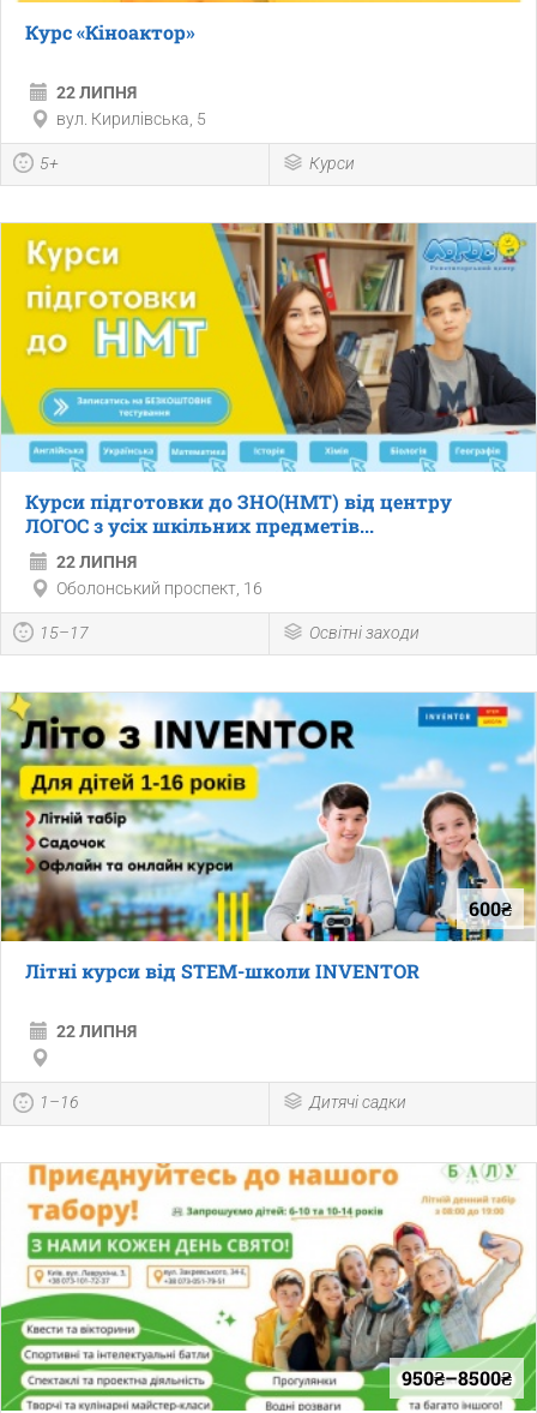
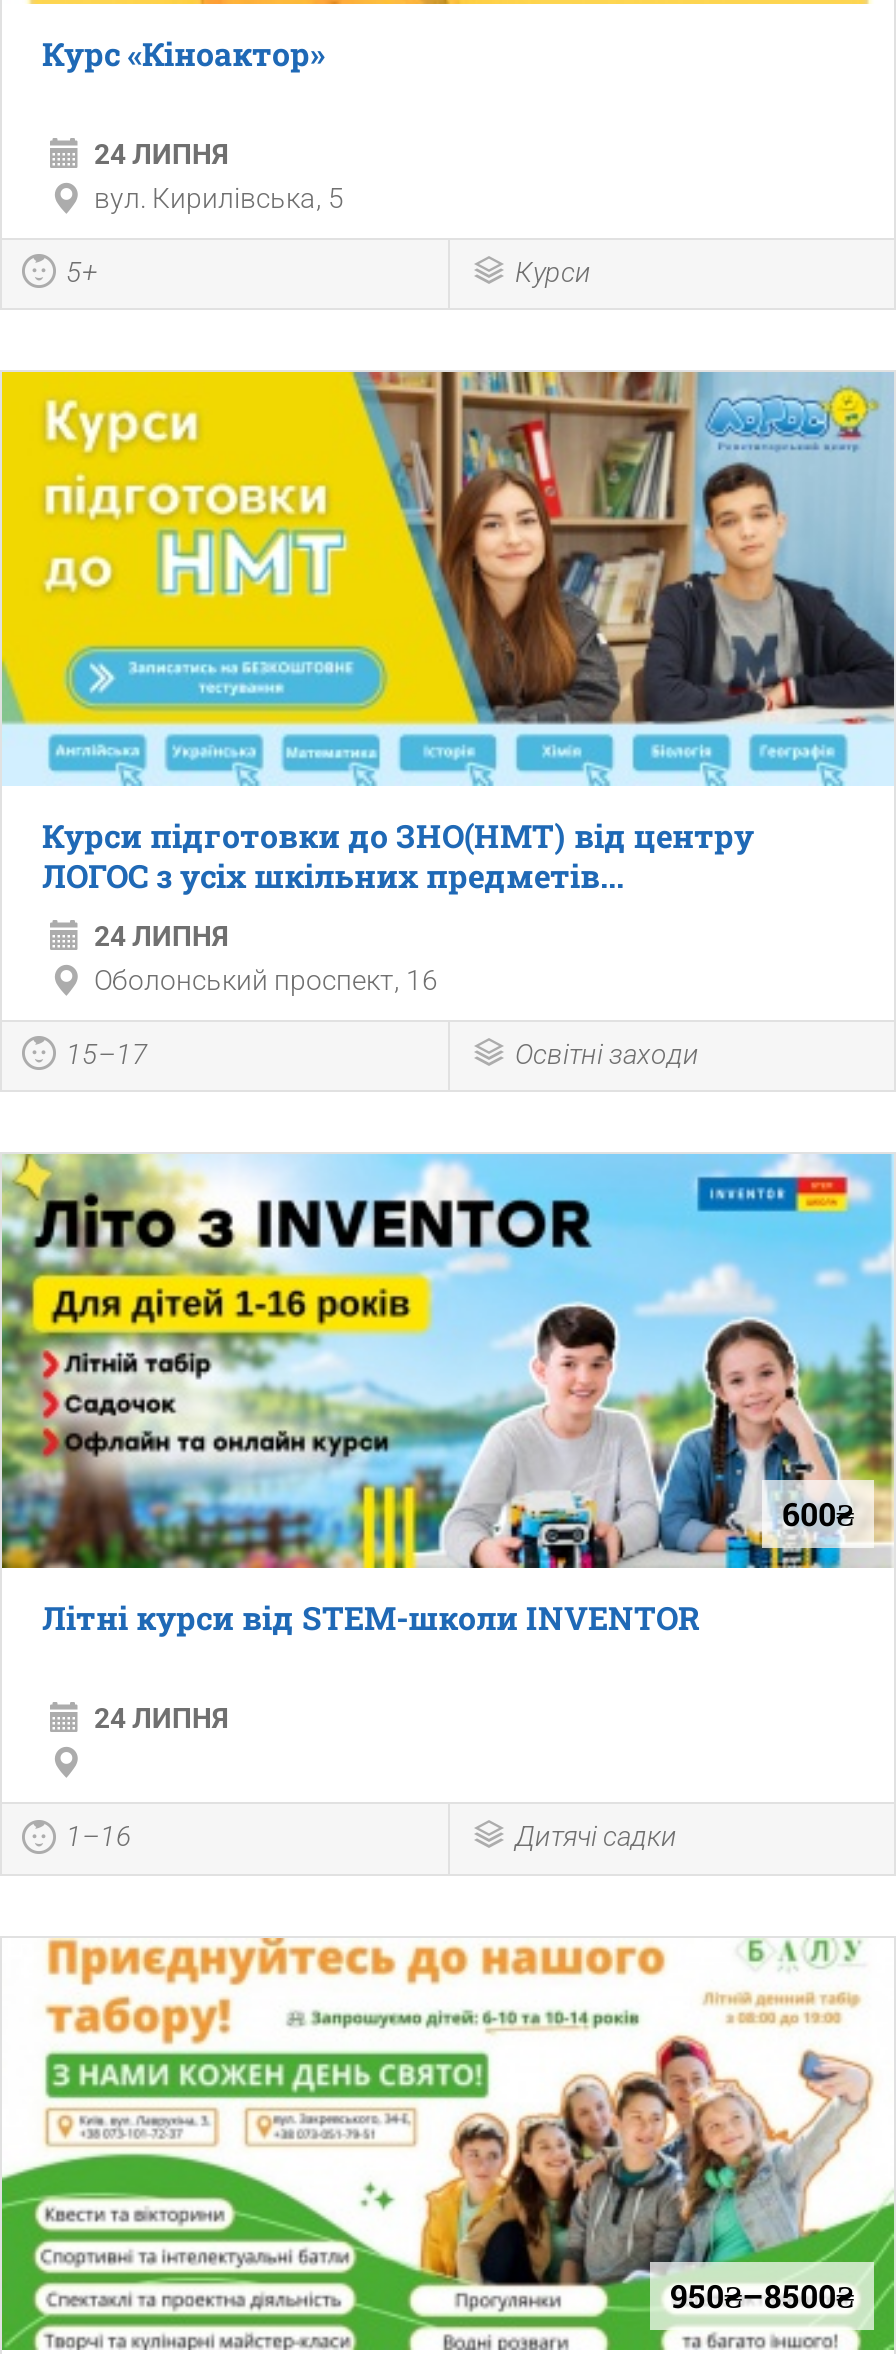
[56,83,137,102] 22 ЛИПНЯ -> [94,138,228,170] 24 ЛИПНЯ
[56,552,137,572] 22 ЛИПНЯ -> [94,920,228,952] 24 ЛИПНЯ
[56,1022,137,1041] 22 ЛИПНЯ -> [94,1703,228,1735] 24 ЛИПНЯ

